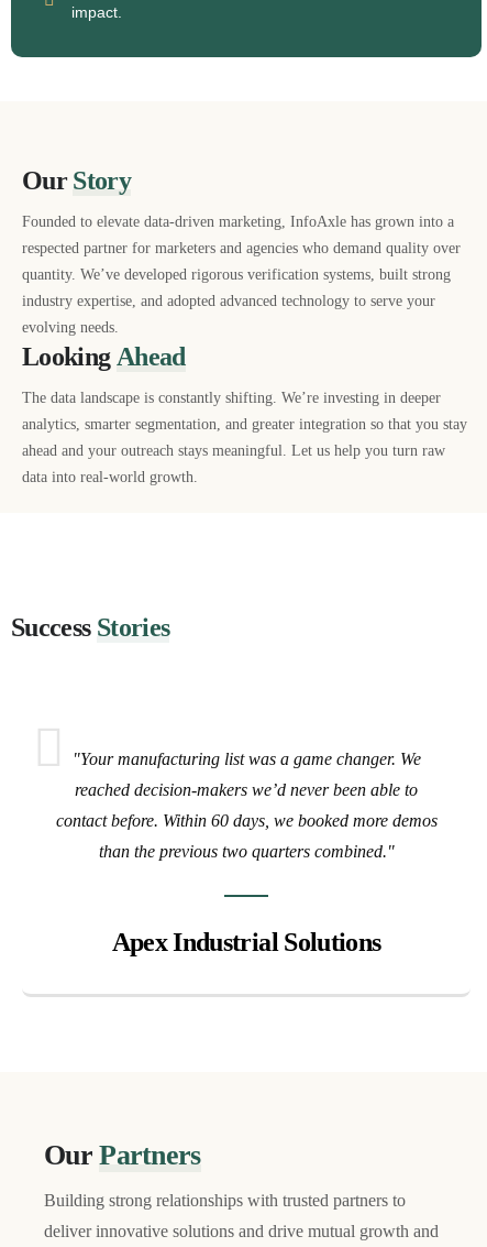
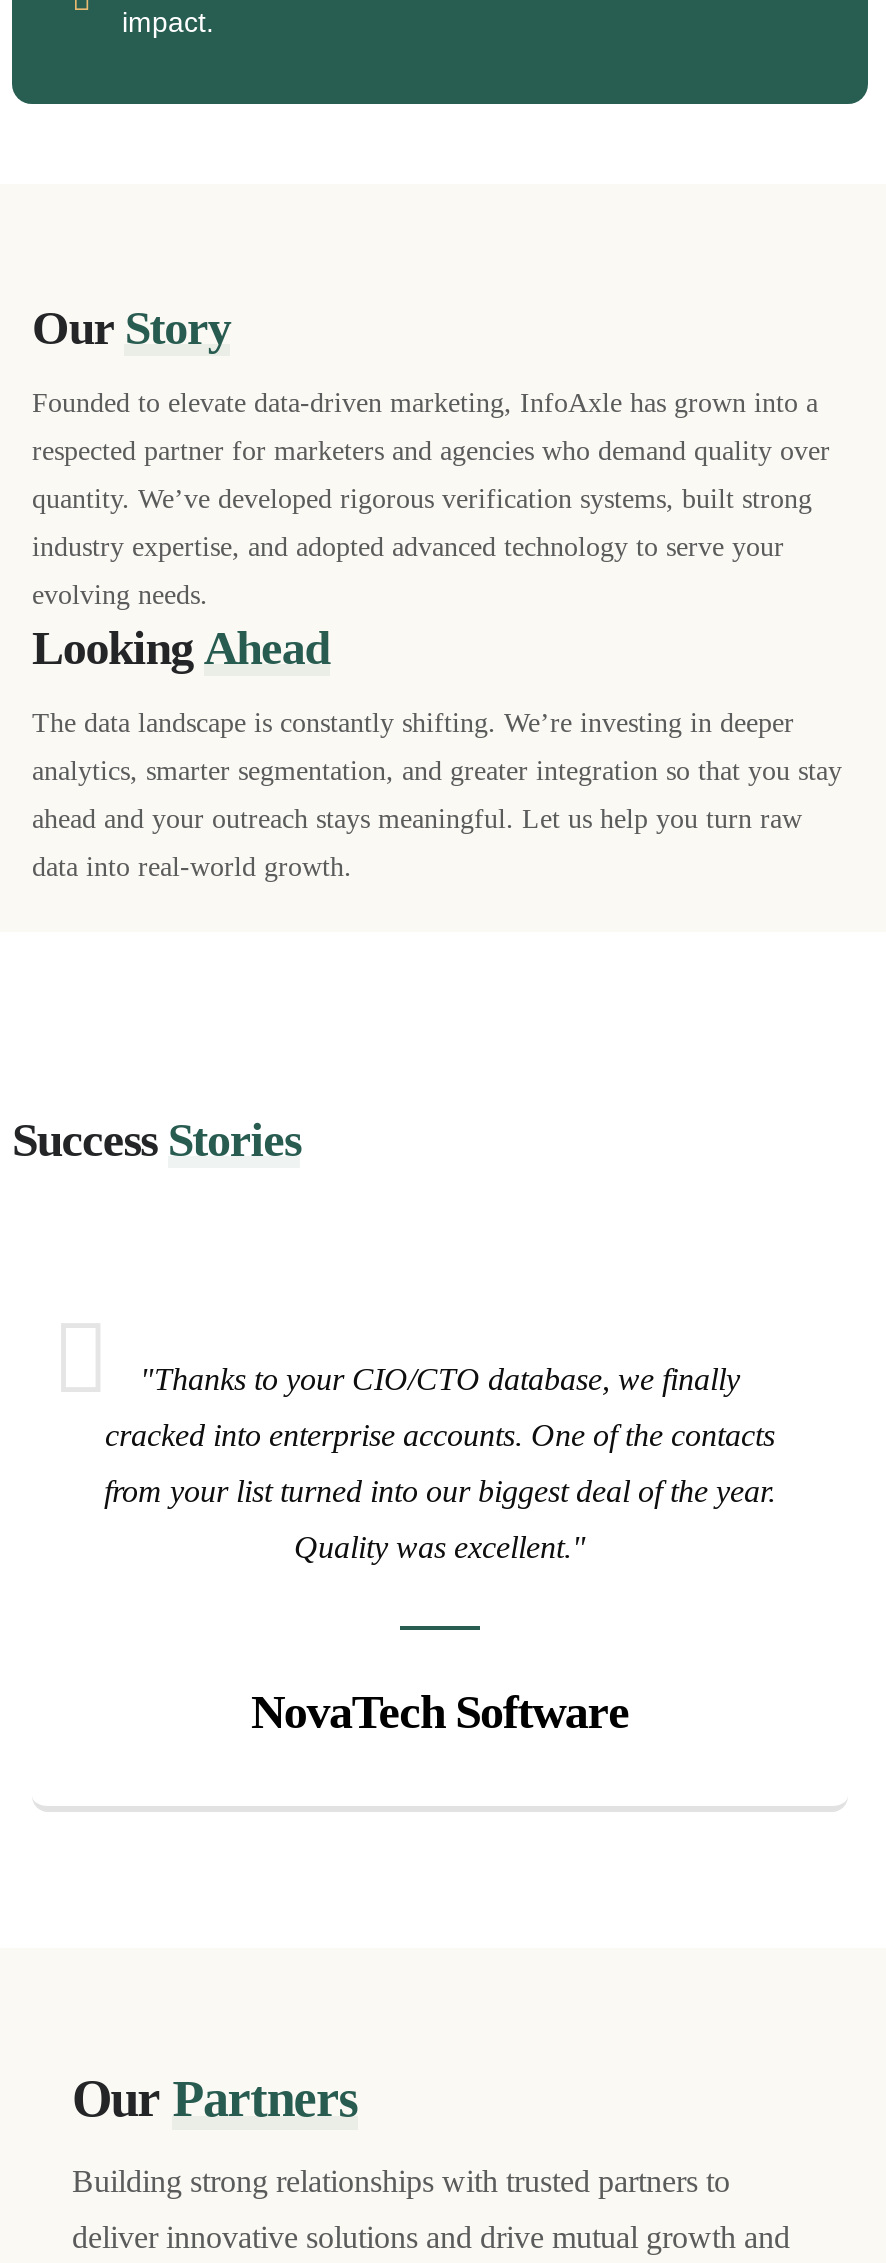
[72,750,420,768] "Your manufacturing list was a game changer. We -> [140,1362,740,1396] "Thanks to your CIO/CTO database, we finally
[75,780,418,799] reached decision-makers we’d never been able to -> [105,1418,775,1452] cracked into enterprise accounts. One of the contacts
[56,811,437,830] contact before. Within 60 days, we booked more demos -> [104,1474,776,1508] from your list turned into our biggest deal of the year.
[98,842,394,861] than the previous two quarters combined." -> [294,1530,586,1564] Quality was excellent."
[112,928,381,956] Apex Industrial Solutions -> [251,1686,629,1738] NovaTech Software

